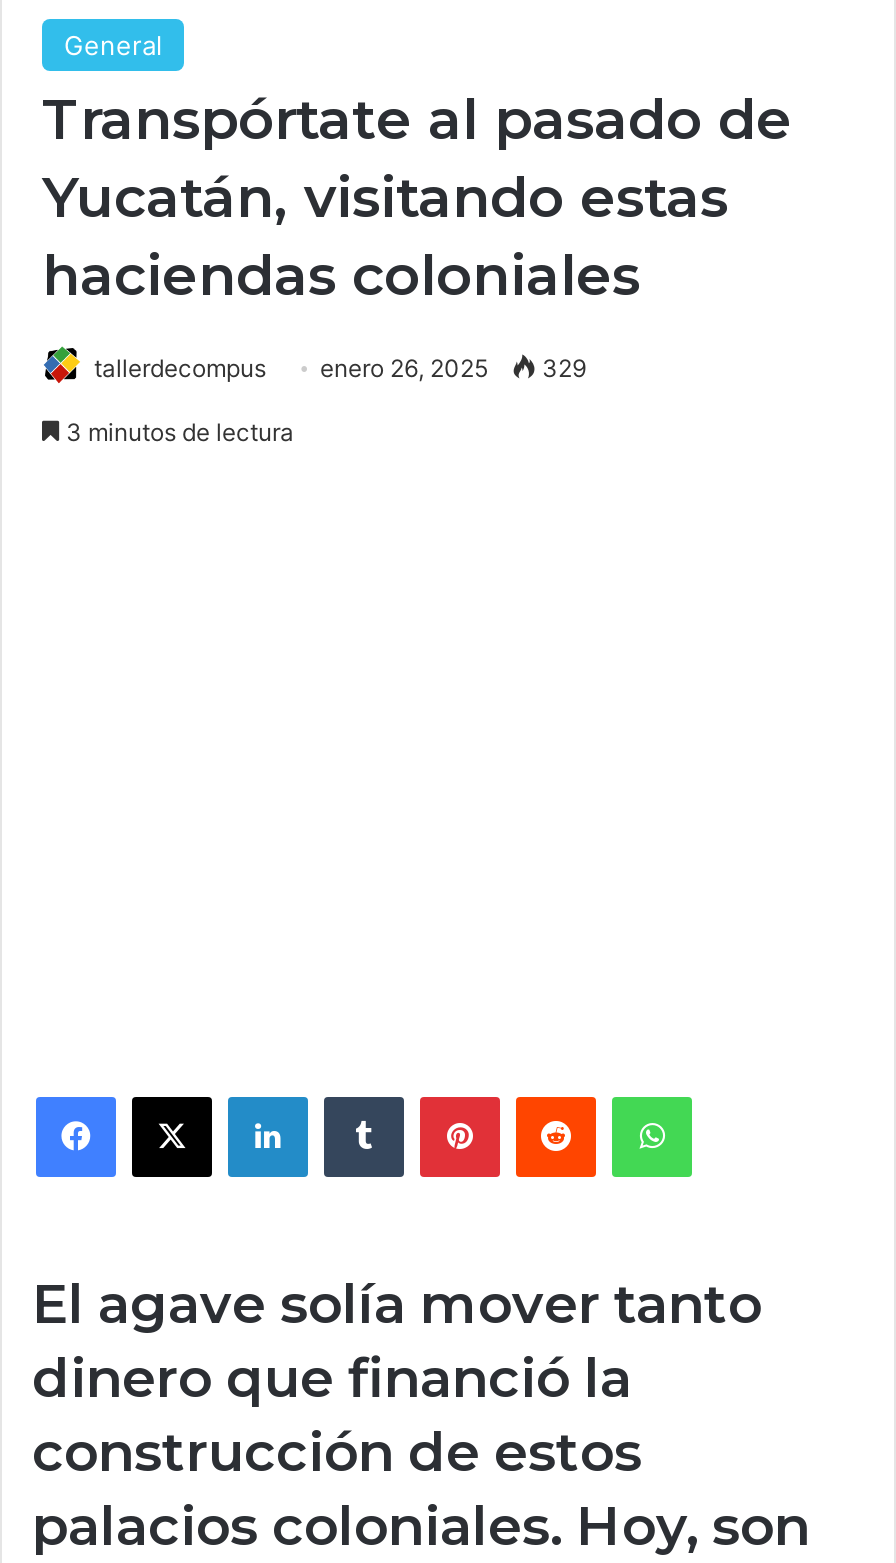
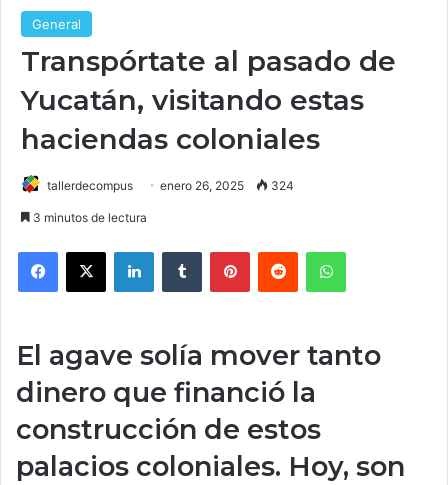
[94,353,586,383] tallerdecompus enero 26, 2025 329 -> [47,178,294,193] tallerdecompus enero 26, 2025 324

